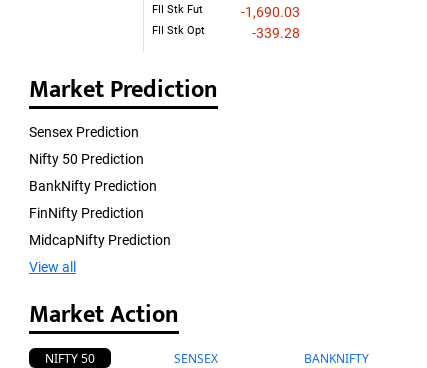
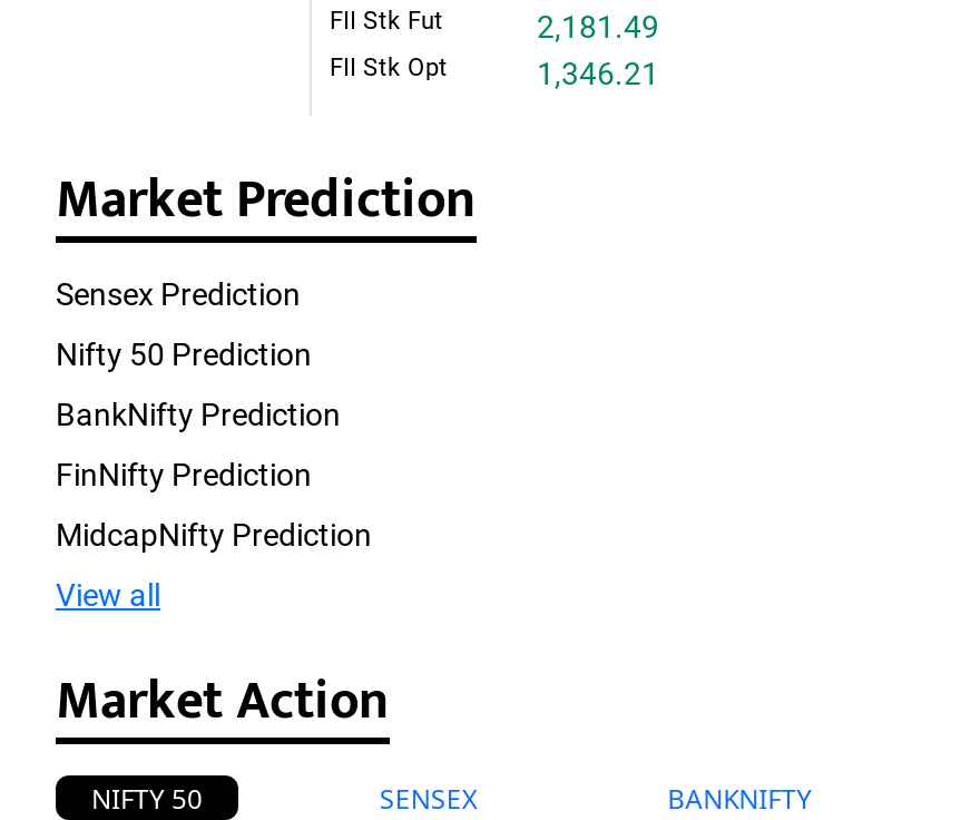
[241,4,300,20] -1,690.03 -> [537,9,659,45] 2,181.49
[252,25,300,41] -339.28 -> [537,56,659,91] 1,346.21

